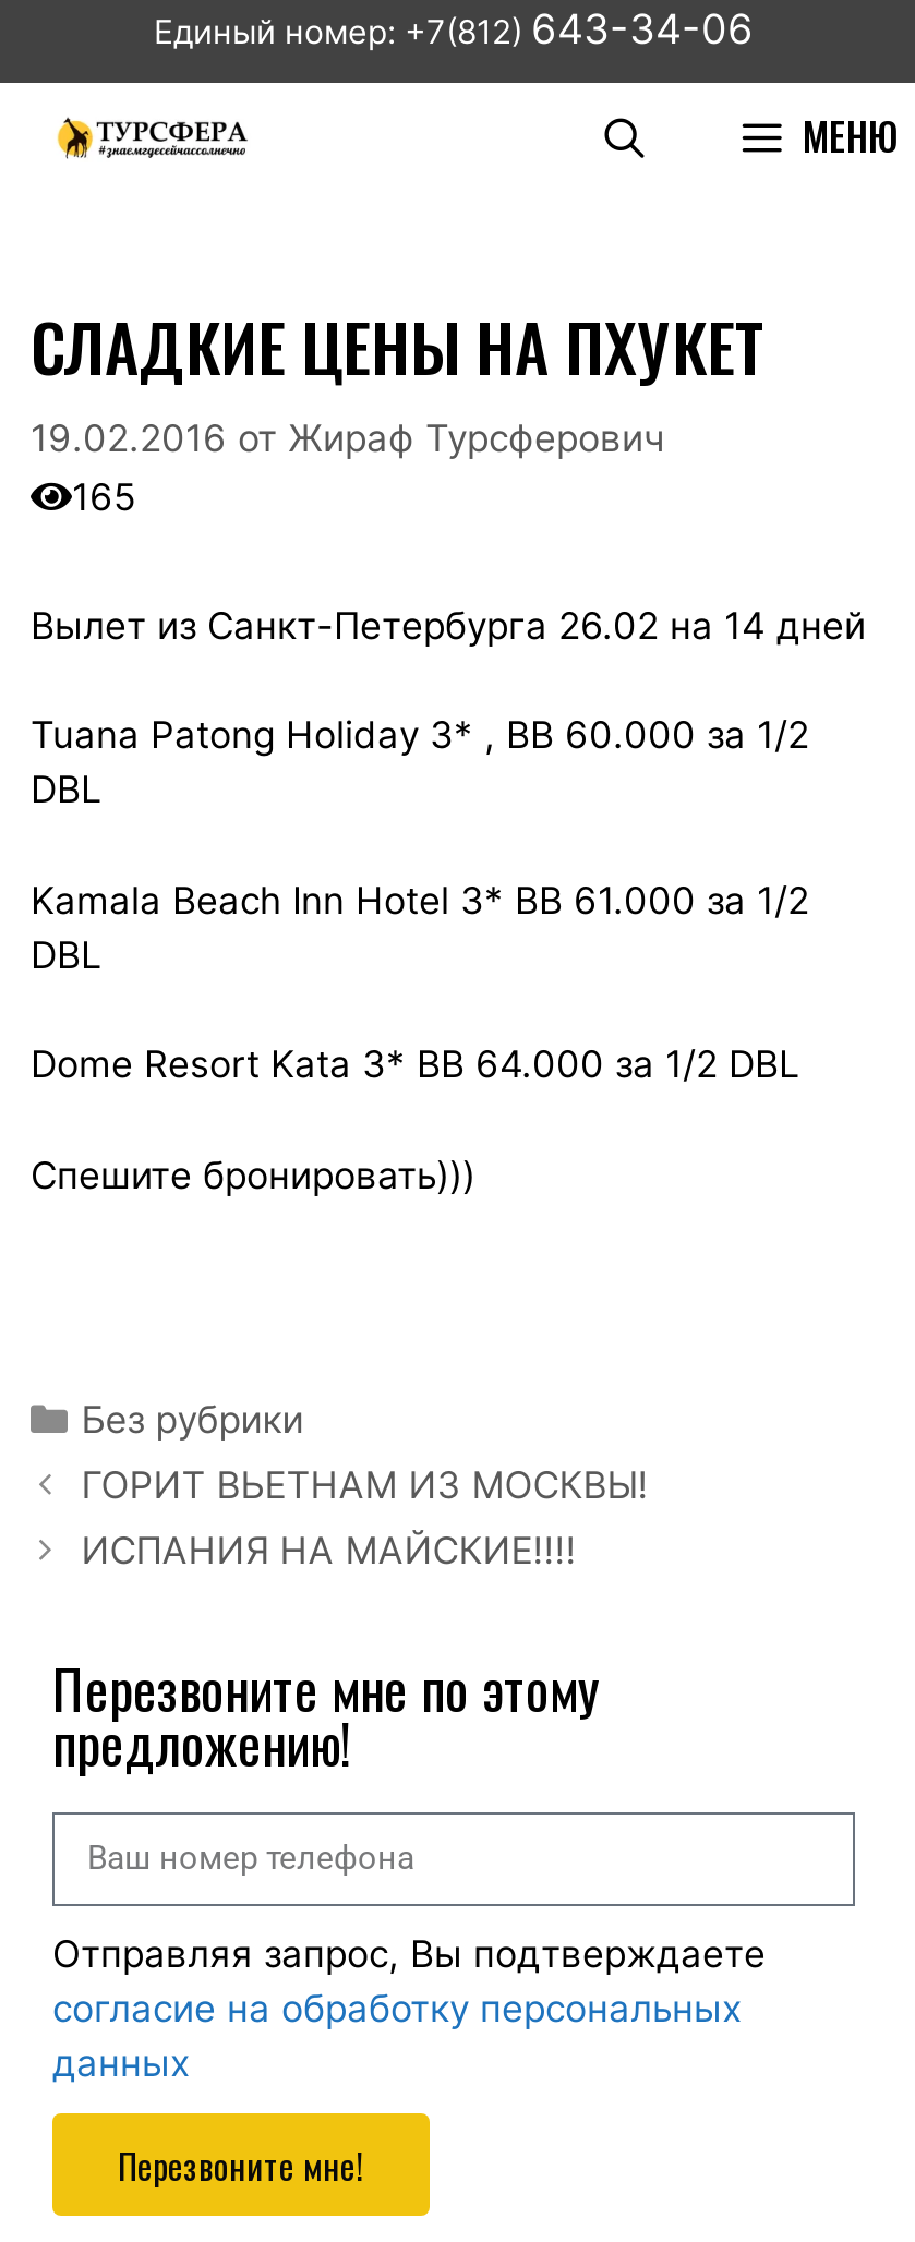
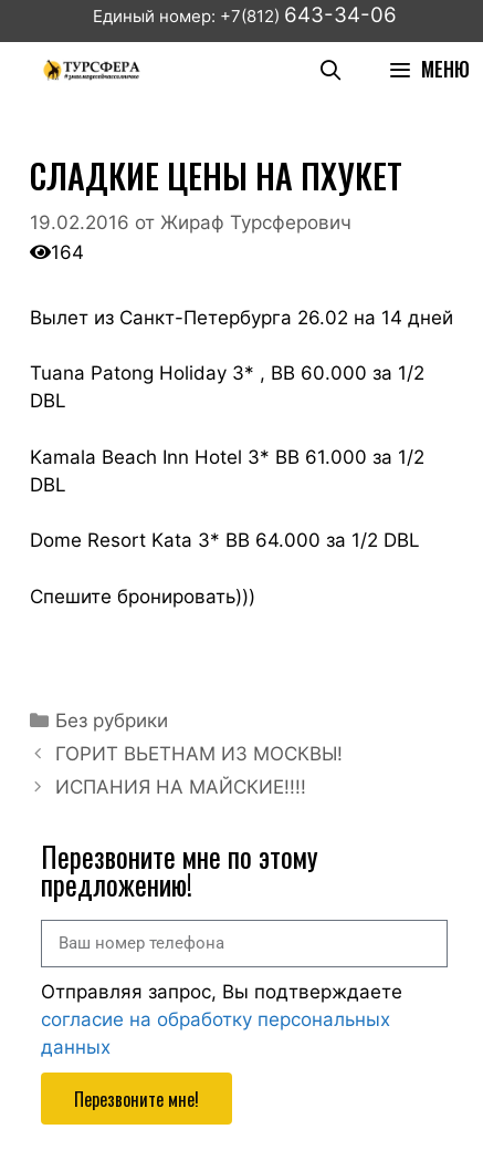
[72,474,135,518] 165 -> [51,241,84,263] 164

